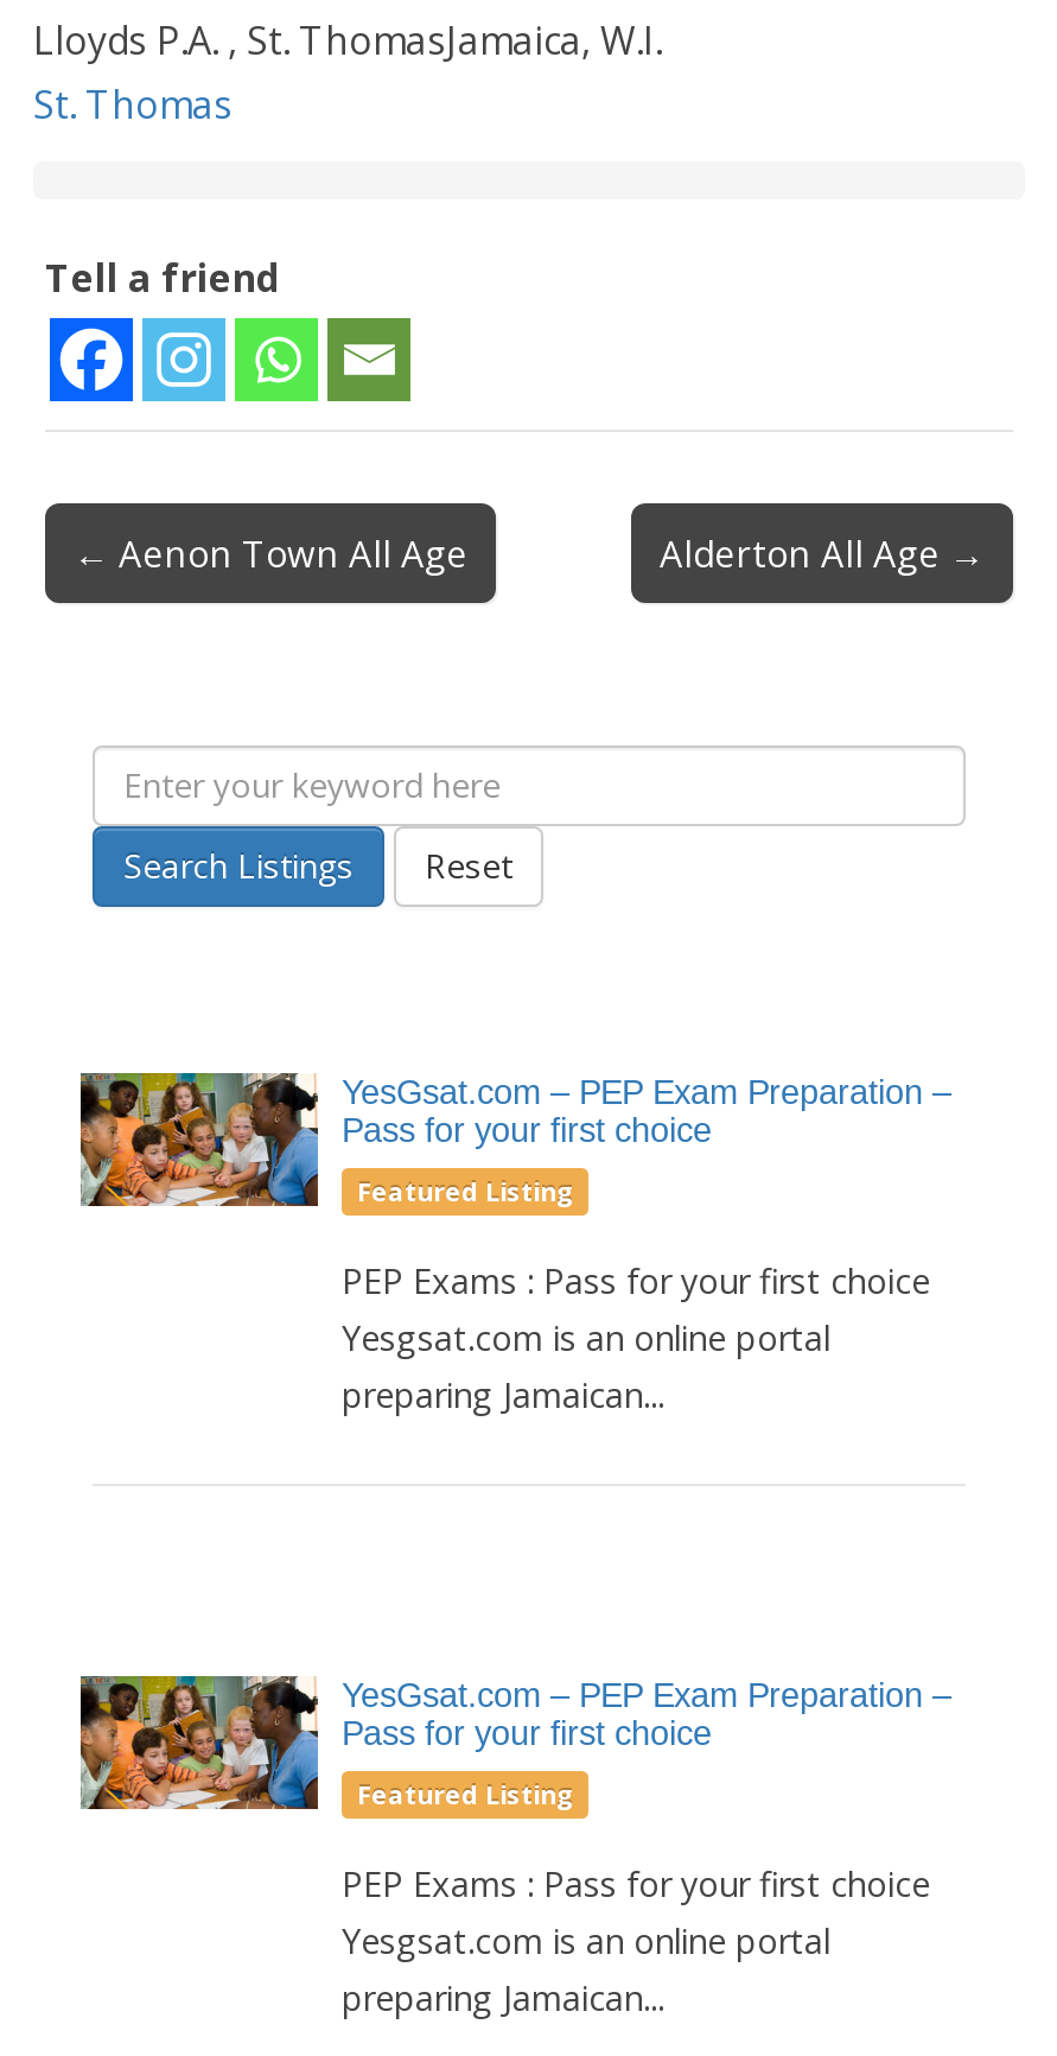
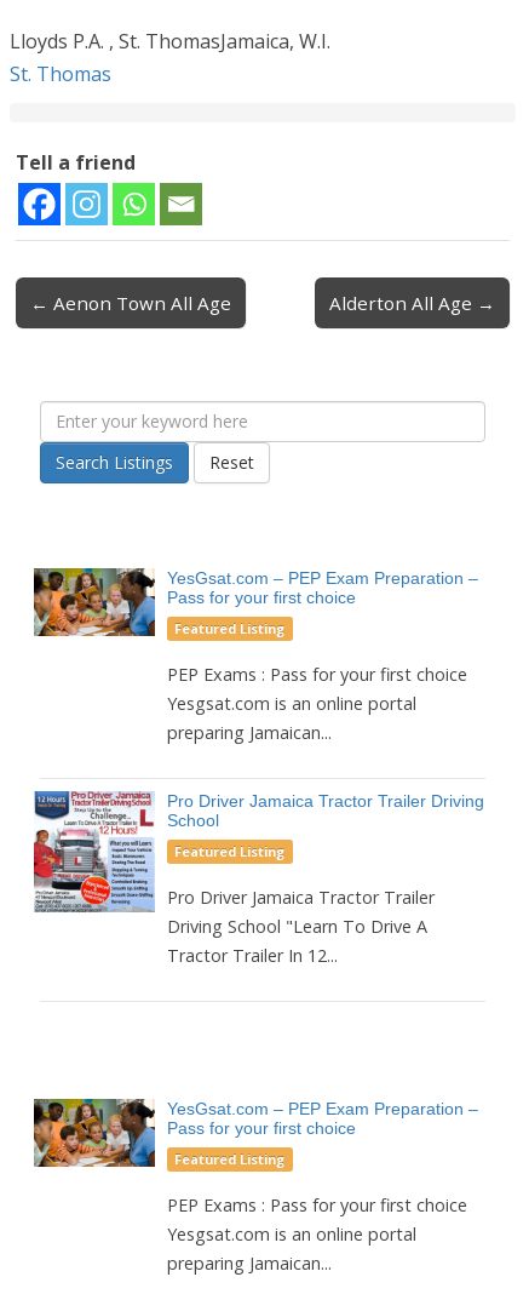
none -> [33,790,484,967] [image] | Pro Driver Jamaica Tractor Trailer Driving | School | Featured Listing | Pro Driver Jamaica Tractor Trailer | Driving School "Learn To Drive A | Tractor Trailer In 12...

